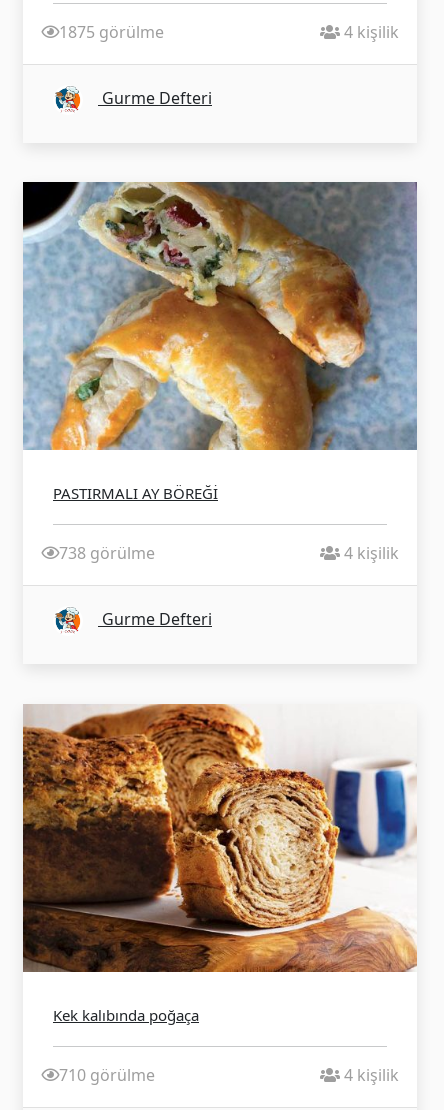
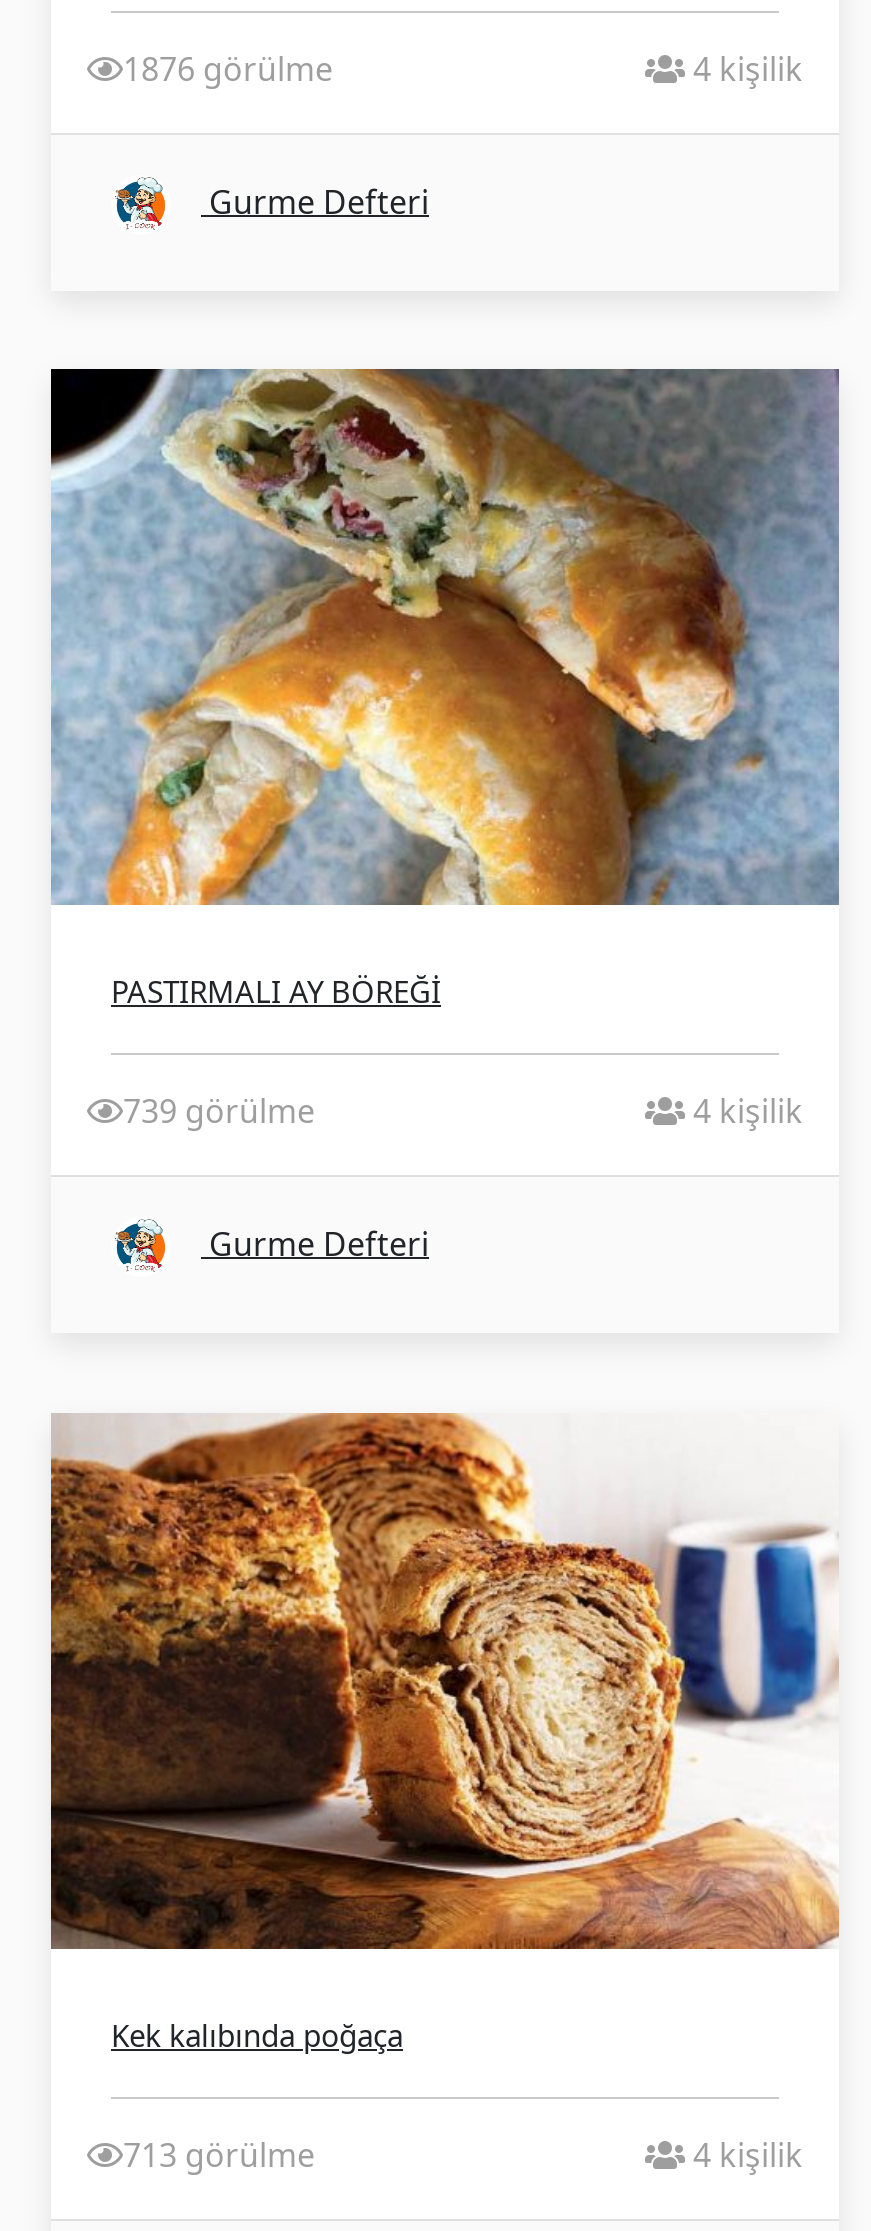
[59,21,164,43] 1875 görülme -> [123,47,333,91] 1876 görülme
[59,542,155,564] 738 görülme -> [123,1089,315,1133] 739 görülme
[59,1064,155,1086] 710 görülme -> [123,2133,315,2177] 713 görülme

